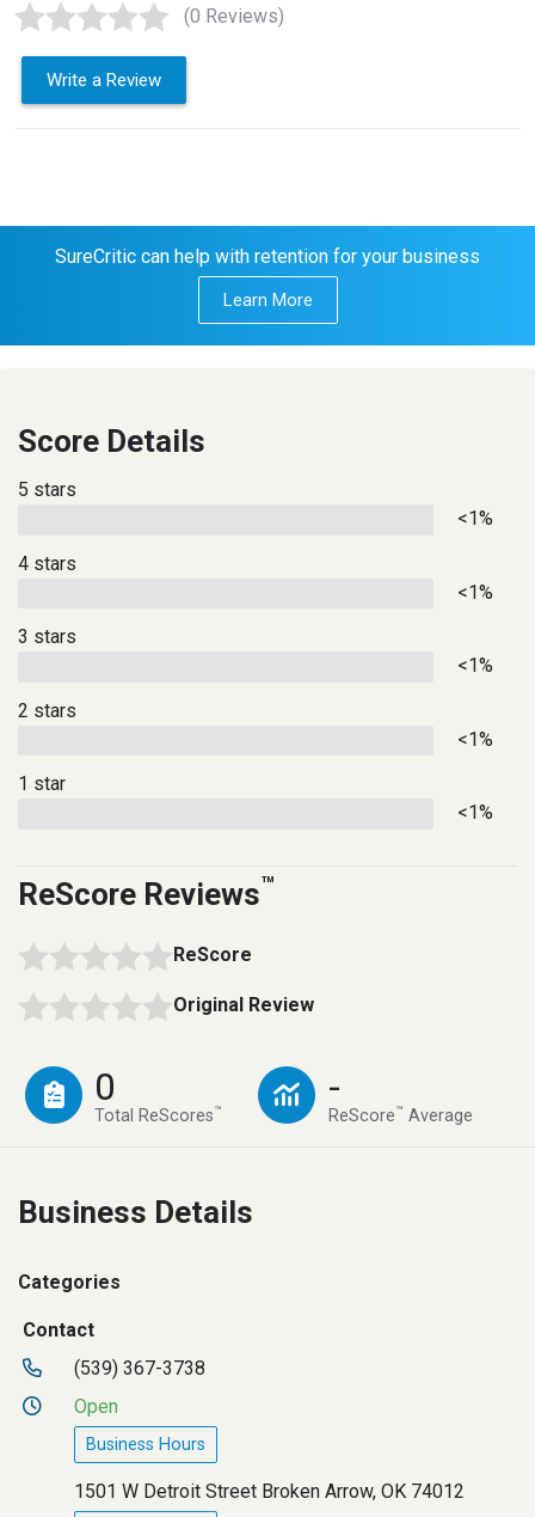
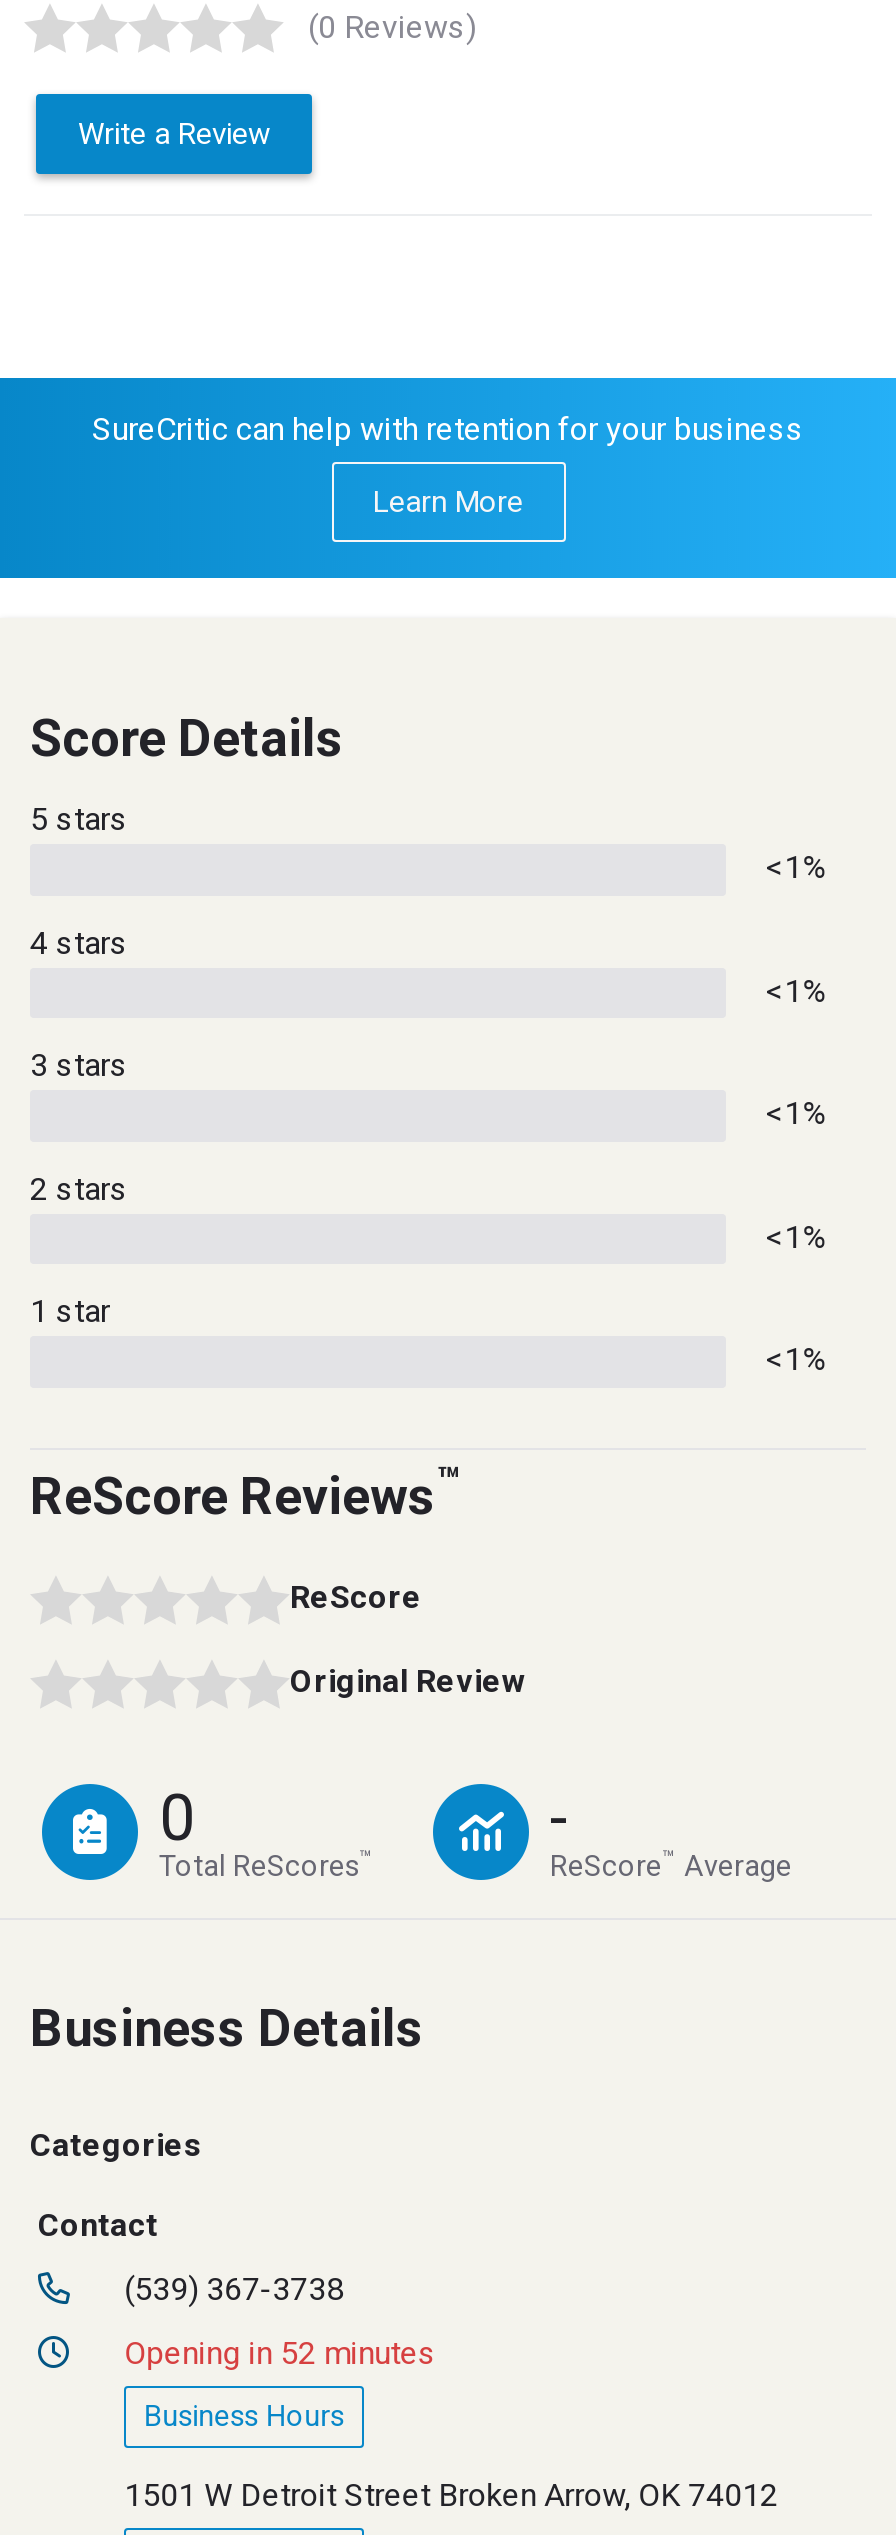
[74,1396,118,1418] Open -> [124,2335,436,2373] Opening in 52 minutes

